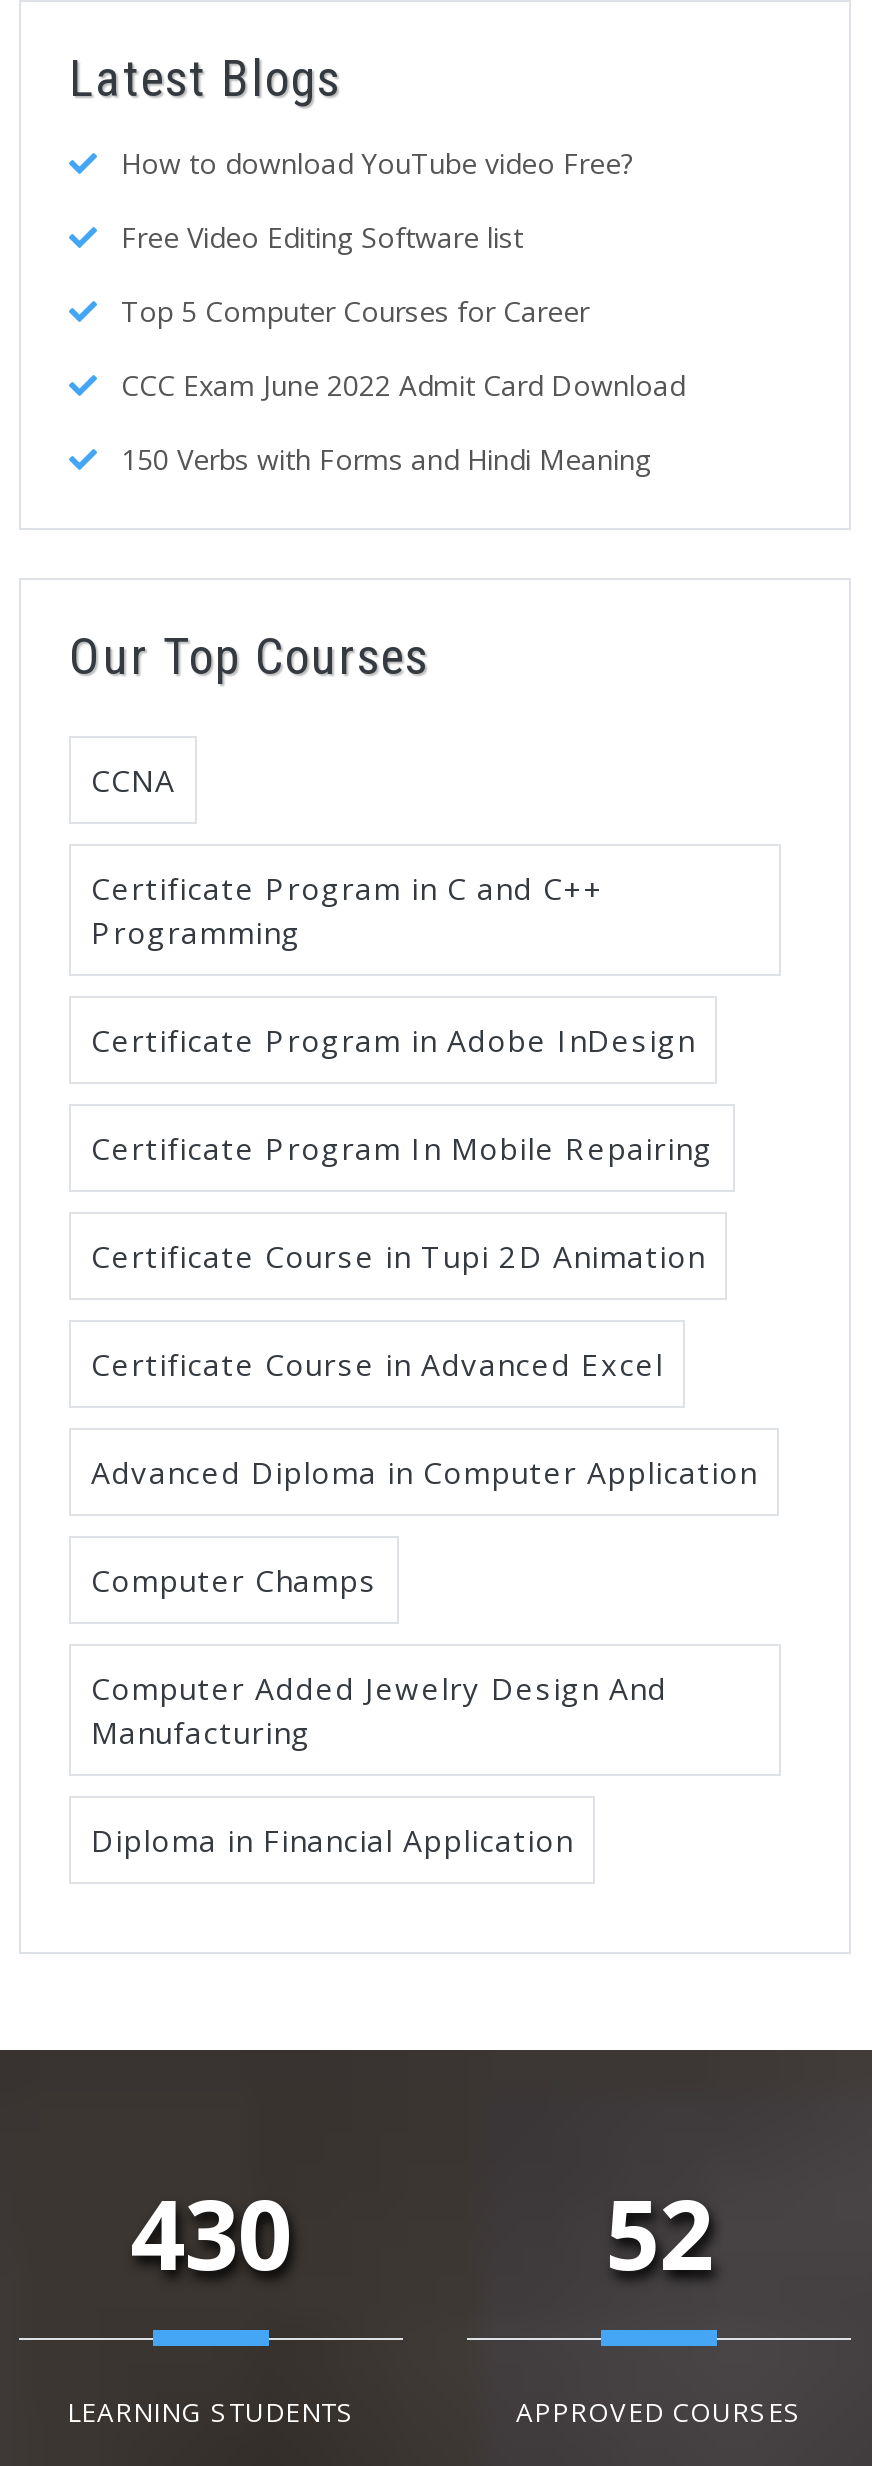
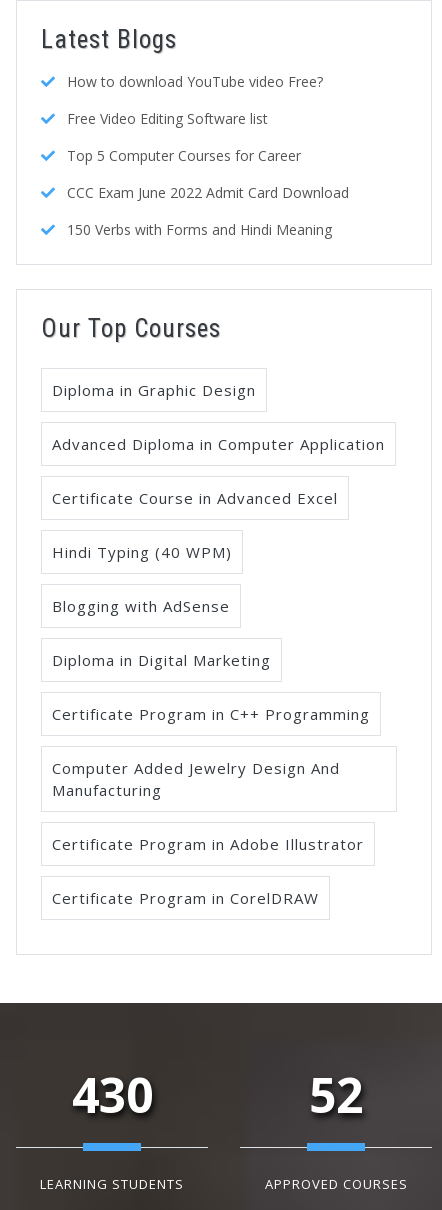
[91,760,713,1276] CCNA | Certificate Program in C and C++ | Programming | Certificate Program in Adobe InDesign | Certificate Program In Mobile Repairing | Certificate Course in Tupi 2D Animation -> [52,380,256,400] Diploma in Graphic Design
moved [91,1344,663,1384] -> [52,488,338,508]: Certificate Course in Advanced Excel
moved [91,1452,757,1492] -> [52,434,385,454]: Advanced Diploma in Computer Application
[91,1560,377,1600] Computer Champs -> [52,542,370,724] Hindi Typing (40 WPM) | Blogging with AdSense | Diploma in Digital Marketing | Certificate Program in C++ Programming
moved [91,1668,667,1752] -> [52,758,340,800]: Computer Added Jewelry Design And | Manufacturing
[91,1820,573,1860] Diploma in Financial Application -> [52,834,364,908] Certificate Program in Adobe Illustrator | Certificate Program in CorelDRAW

